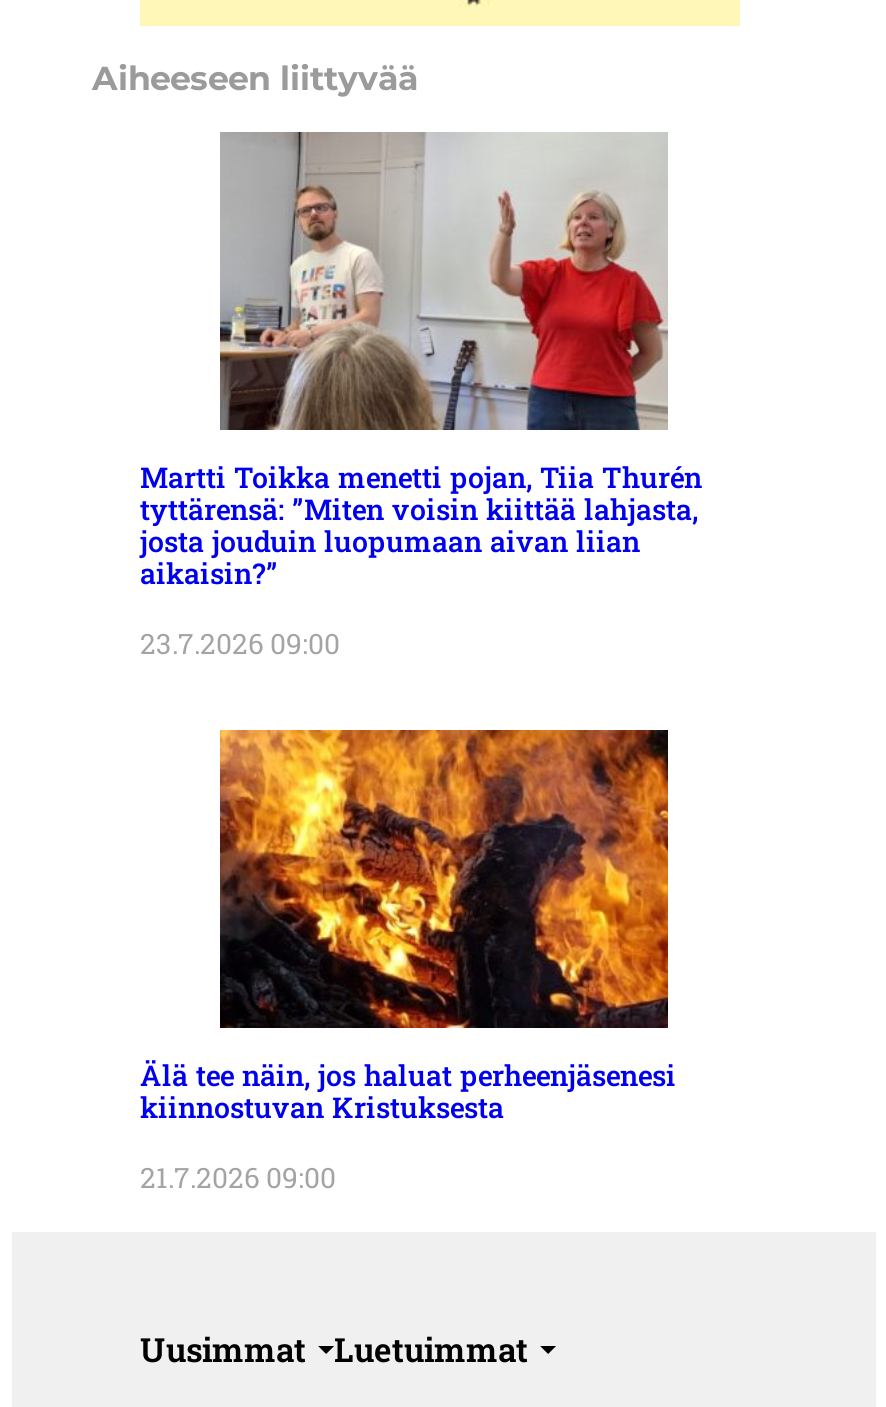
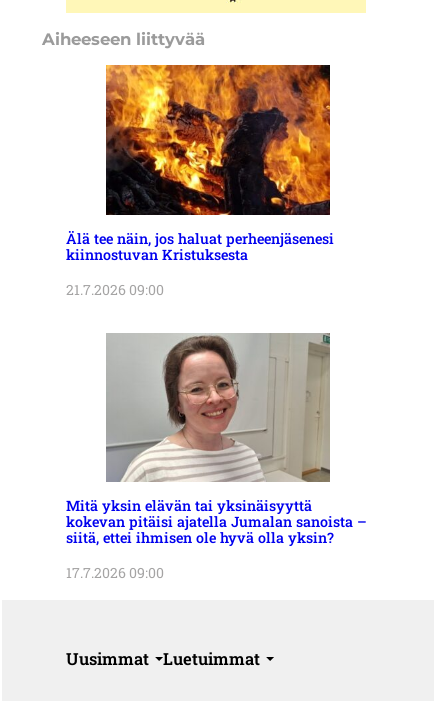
[140,130,702,661] [image] | Martti Toikka menetti pojan, Tiia Thurén | tyttärensä: ”Miten voisin kiittää lahjasta, | josta jouduin luopumaan aivan liian | aikaisin?” | 23.7.2026 09:00 -> none
moved [140,726,676,1195] -> [66,64,334,298]: [image] | Älä tee näin, jos haluat perheenjäsenesi | kiinnostuvan Kristuksesta | 21.7.2026 09:00
none -> [66,333,367,582] [image] | Mitä yksin elävän tai yksinäisyyttä | kokevan pitäisi ajatella Jumalan sanoista – | siitä, ettei ihmisen ole hyvä olla yksin? | 17.7.2026 09:00

